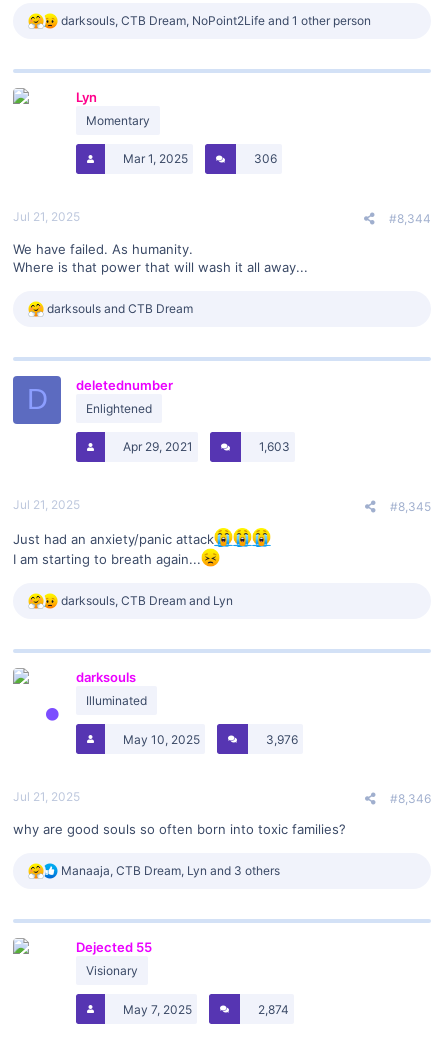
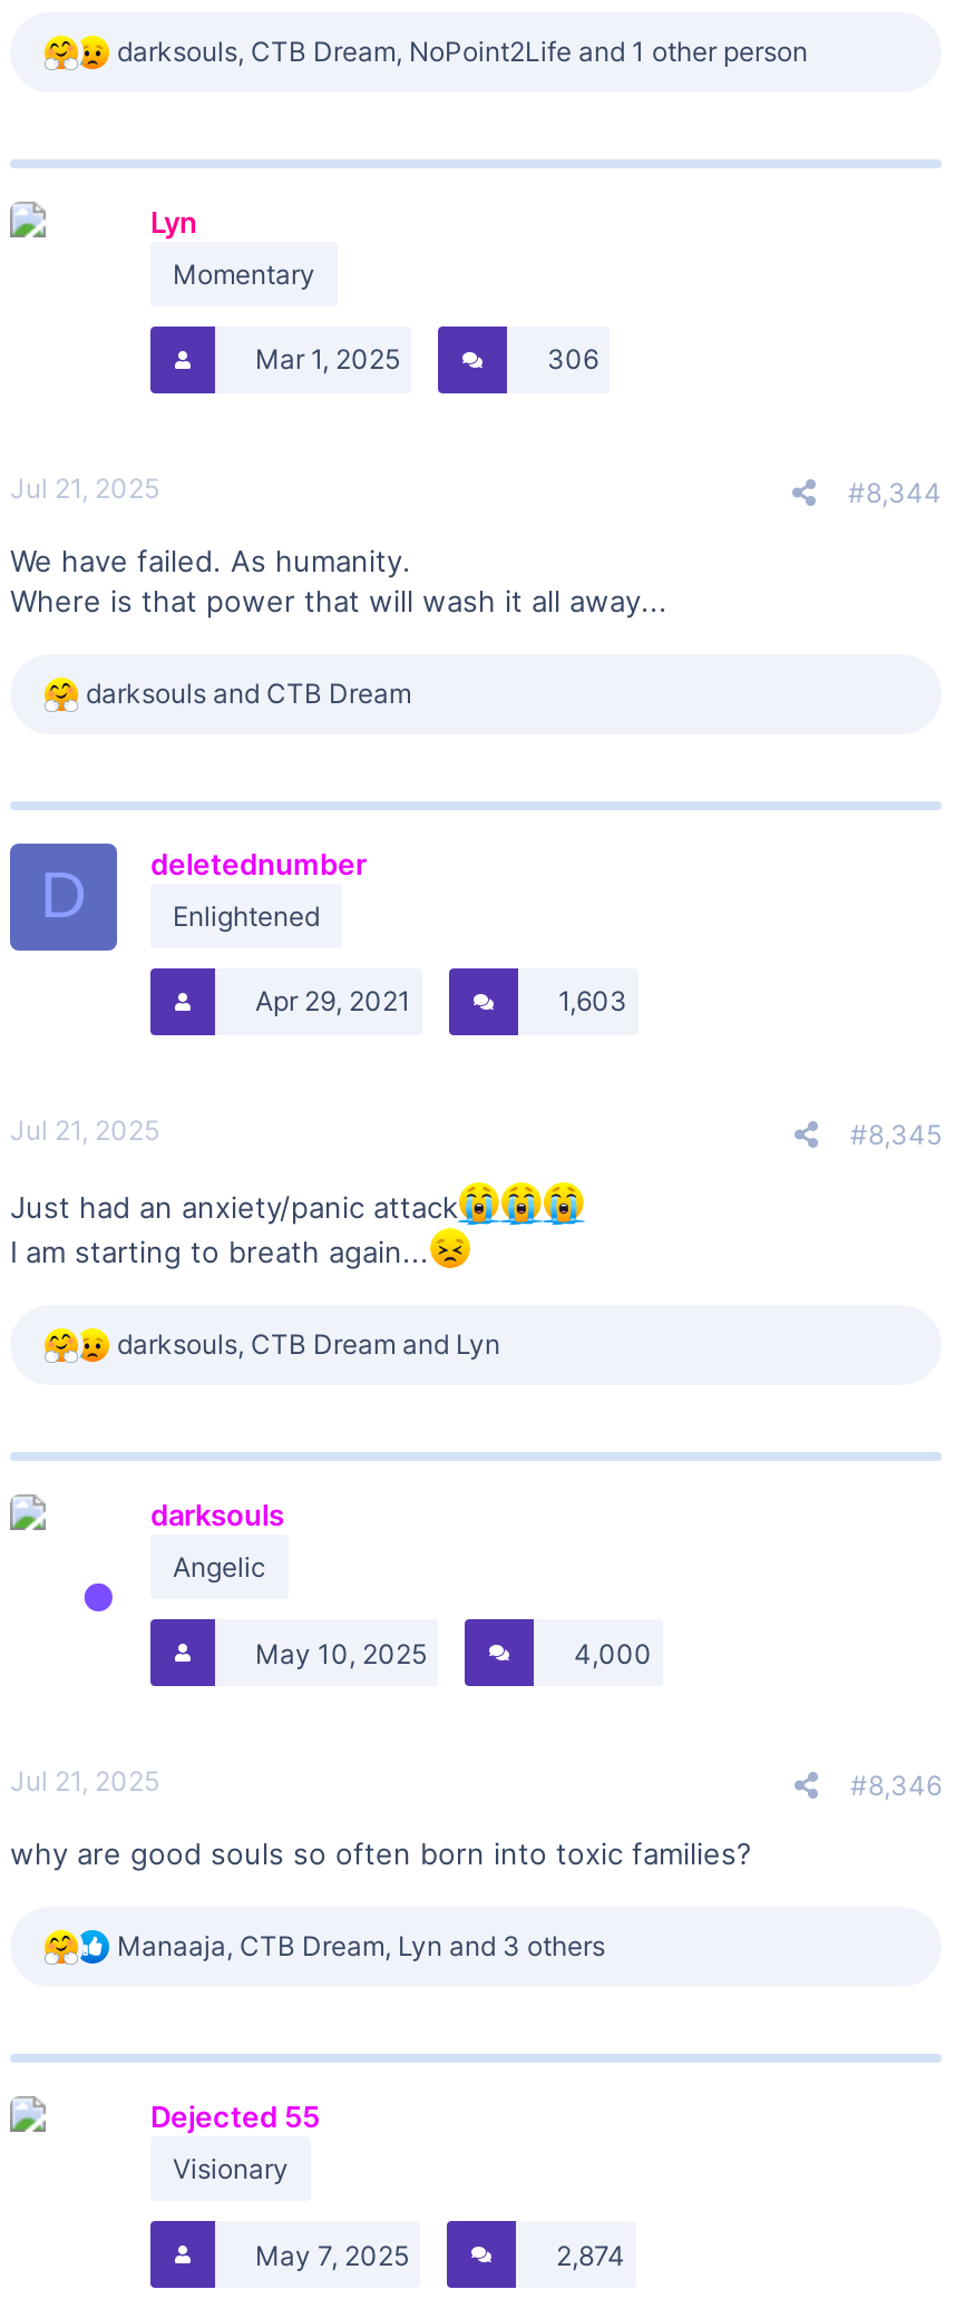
[86,693,147,708] Illuminated -> [173,1550,266,1584] Angelic
[266,731,298,746] 3,976 -> [574,1636,652,1669] 4,000

